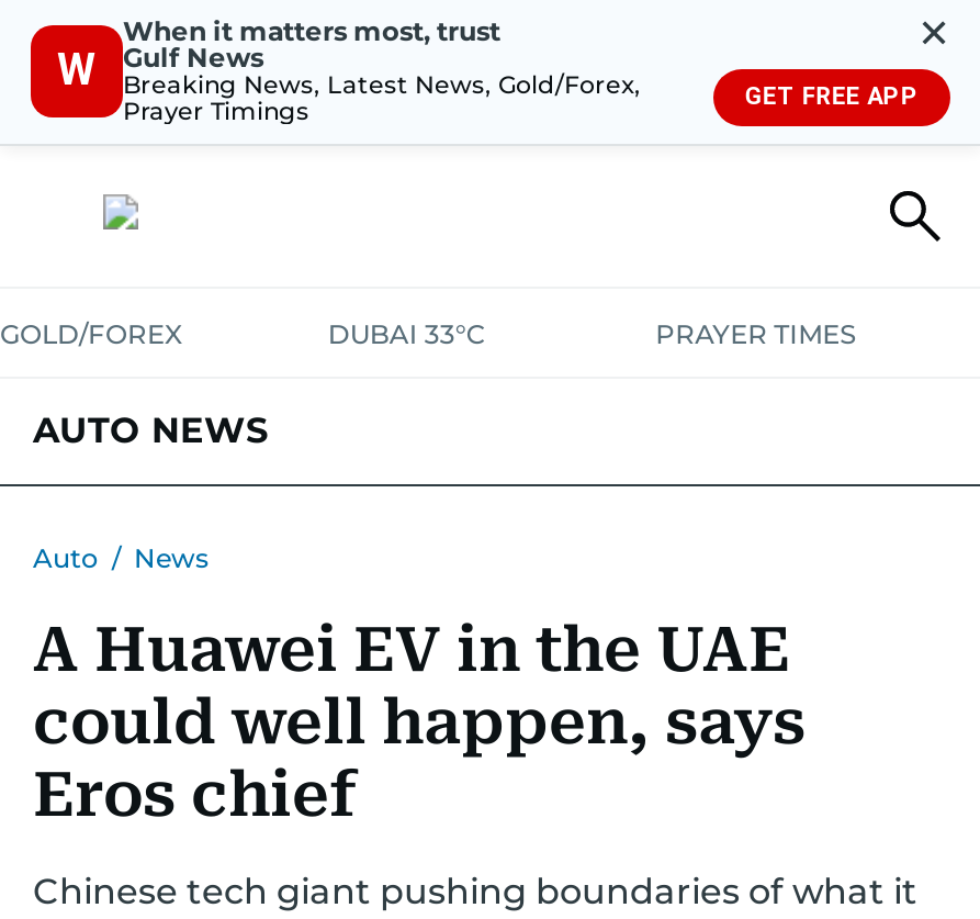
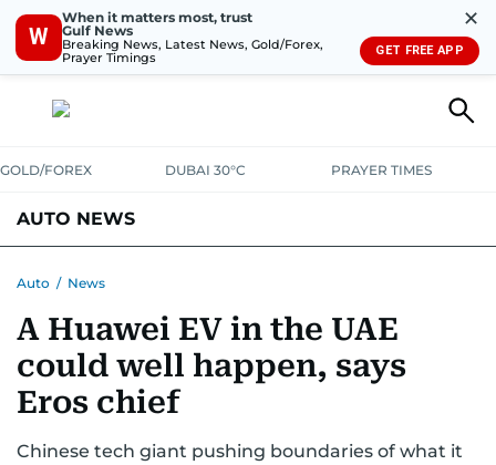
[328,317,486,350] DUBAI 33°C -> [165,162,246,178] DUBAI 30°C

